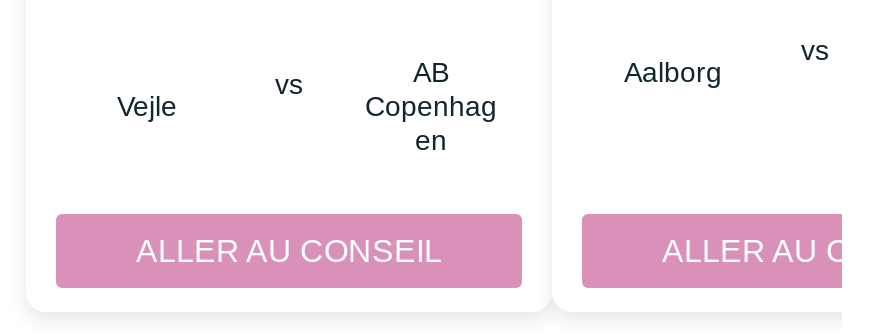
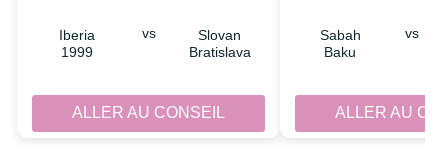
[365,55,497,155] AB | Copenhag | en -> [188,26,250,59] Slovan | Bratislava
[624,55,722,87] Aalborg -> [320,26,361,59] Sabah | Baku
[117,89,177,121] Vejle -> [59,26,95,59] Iberia | 1999

